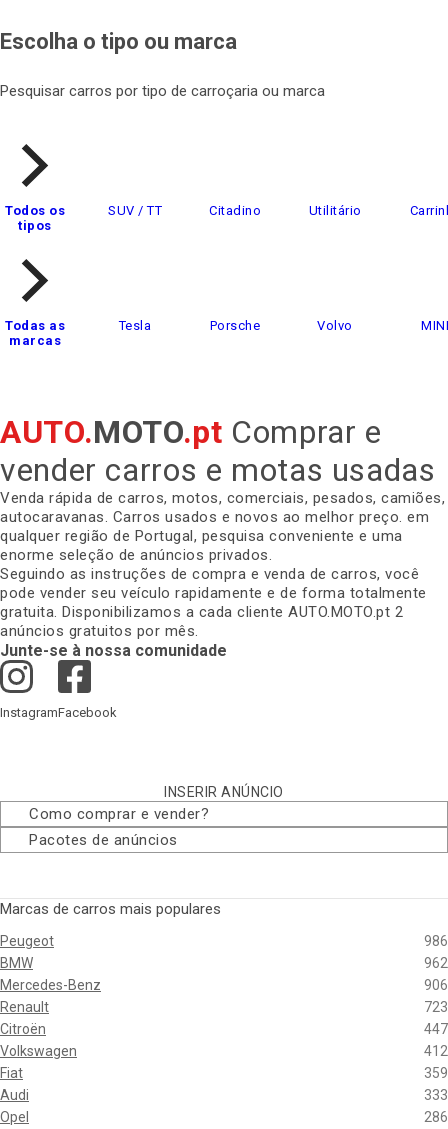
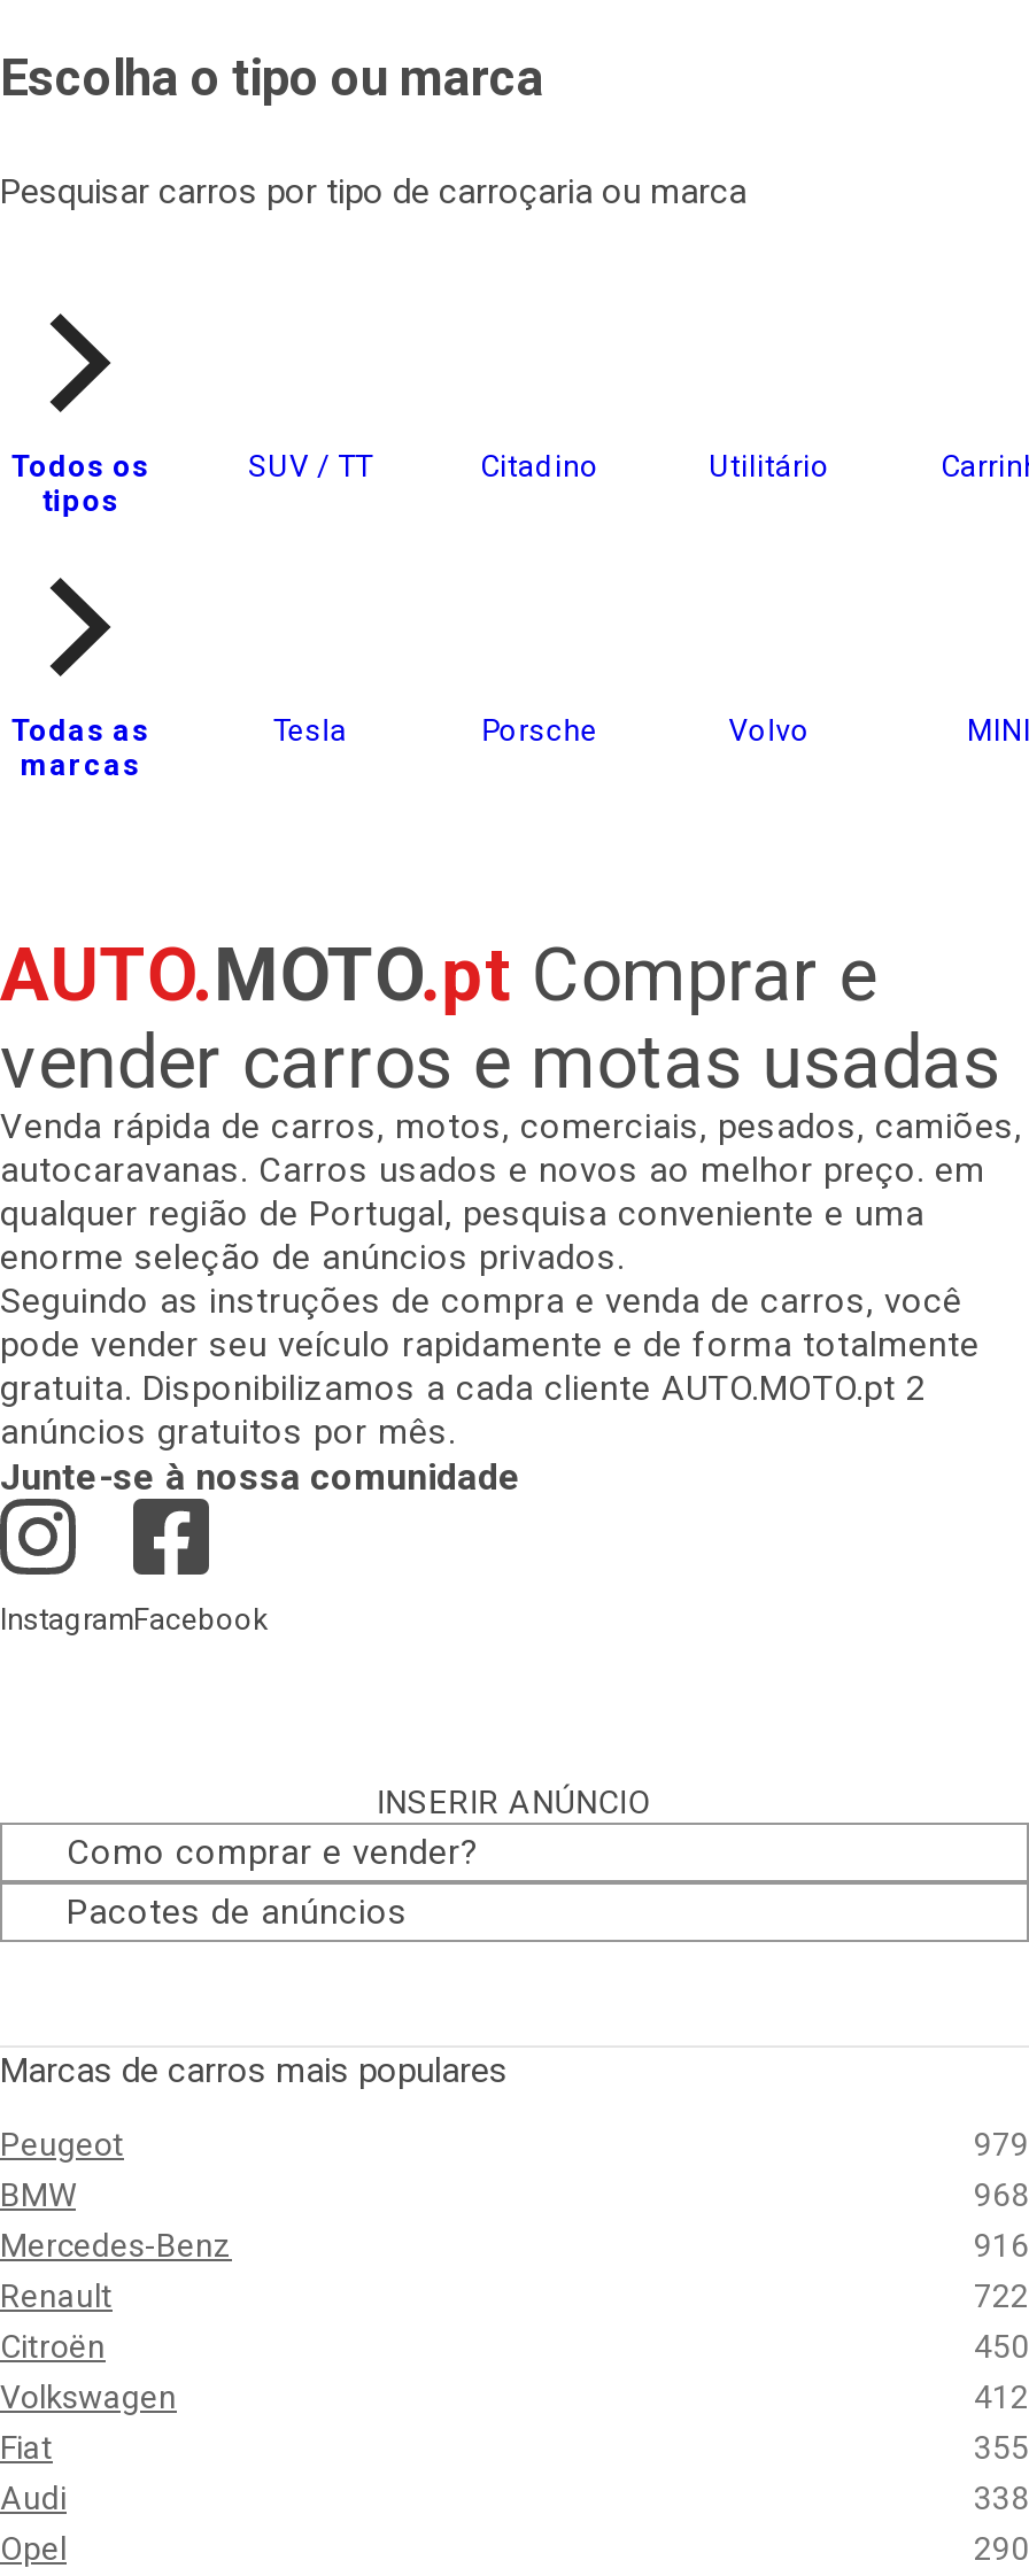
[424,933,448,949] 986 -> [974,2126,1029,2163] 979
[424,955,448,971] 962 -> [974,2176,1029,2213] 968
[424,977,448,993] 906 -> [974,2227,1029,2264] 916
[424,999,448,1015] 723 -> [974,2277,1029,2314] 722
[424,1021,448,1037] 447 -> [974,2328,1029,2365] 450
[424,1065,448,1081] 359 -> [974,2429,1029,2466] 355
[424,1087,448,1103] 333 -> [974,2480,1029,2516] 338
[424,1109,448,1125] 286 -> [974,2530,1029,2567] 290

